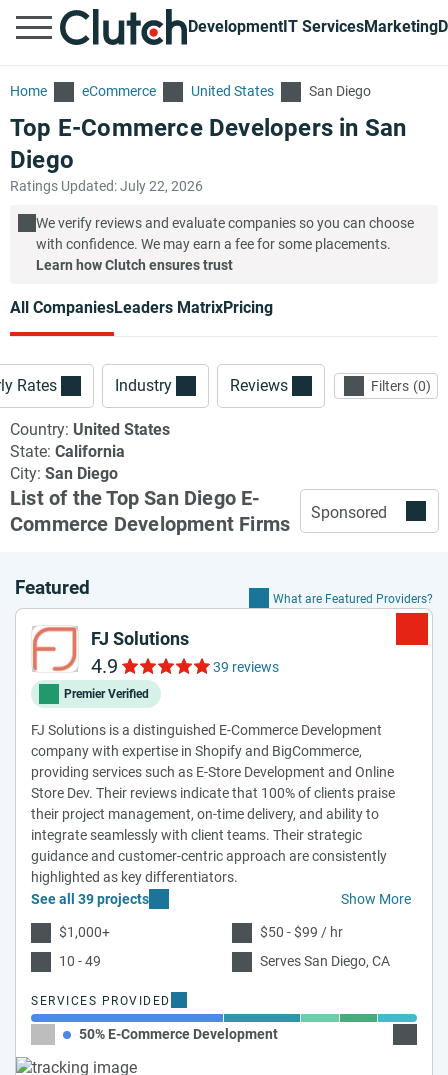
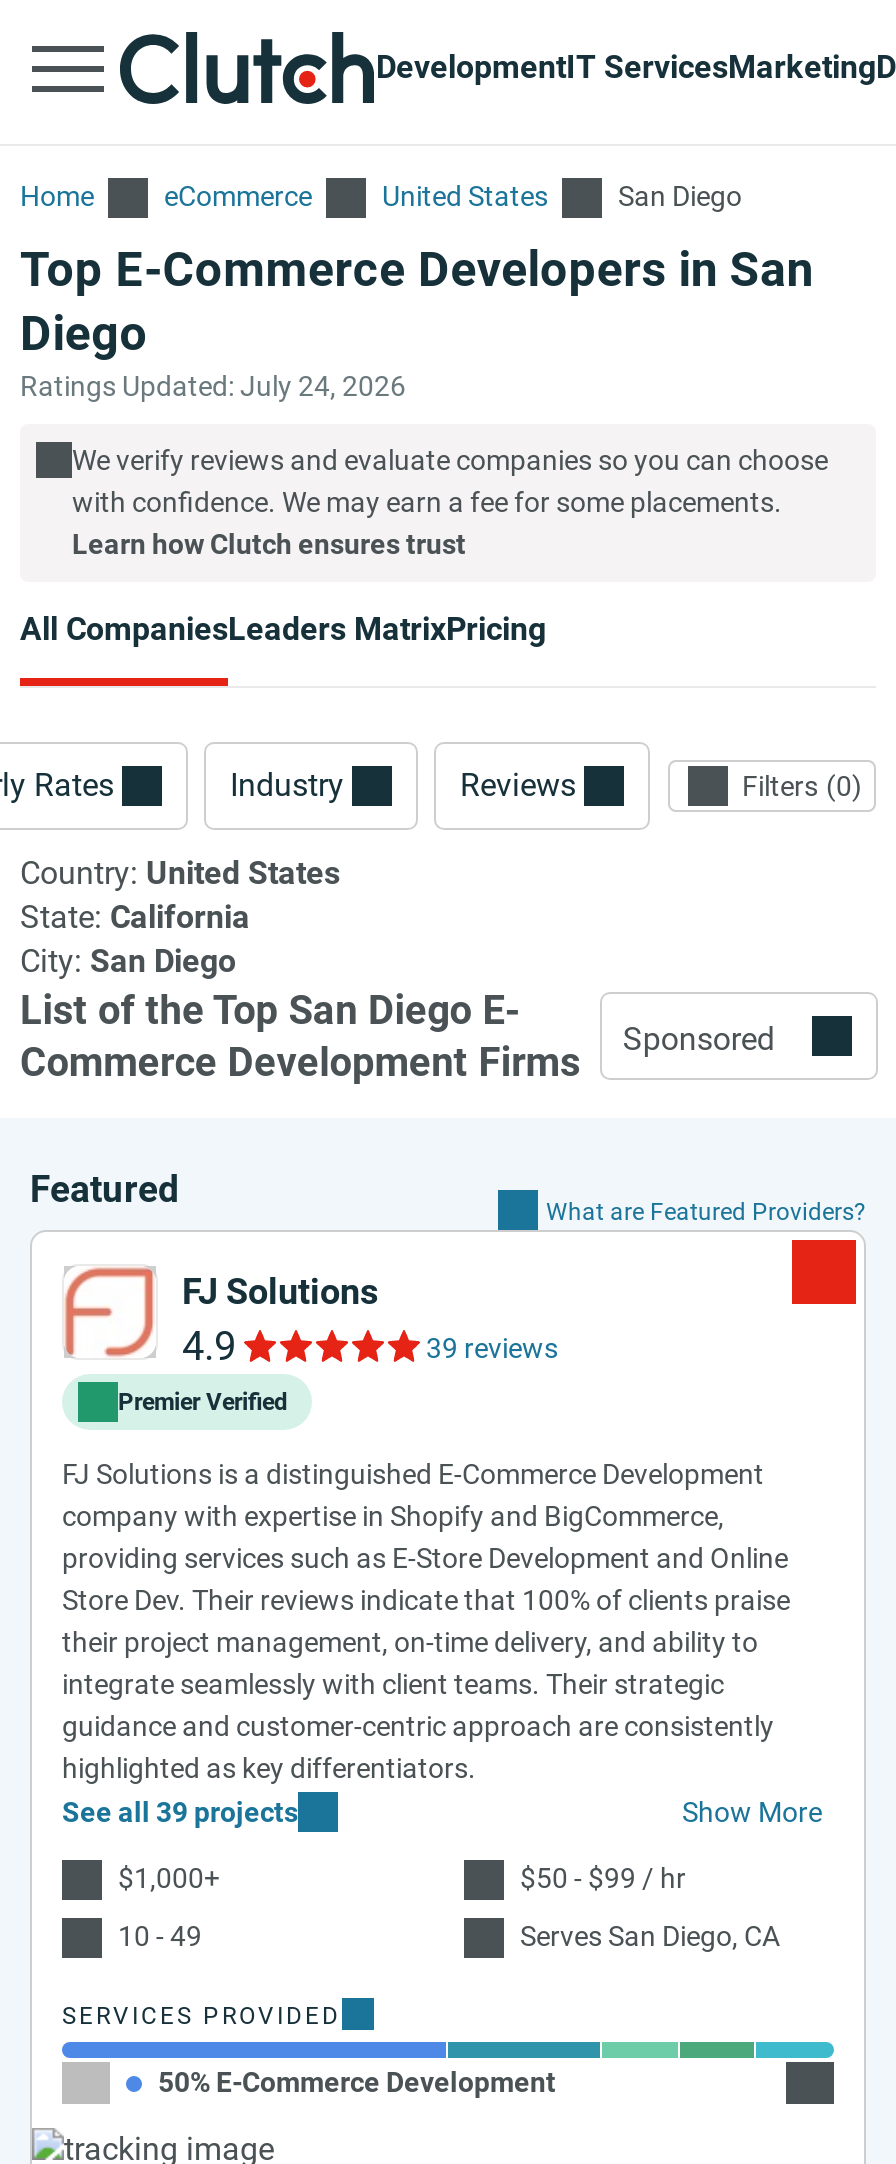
[10,178,203,194] Ratings Updated: July 22, 2026 -> [20,370,406,402] Ratings Updated: July 24, 2026

